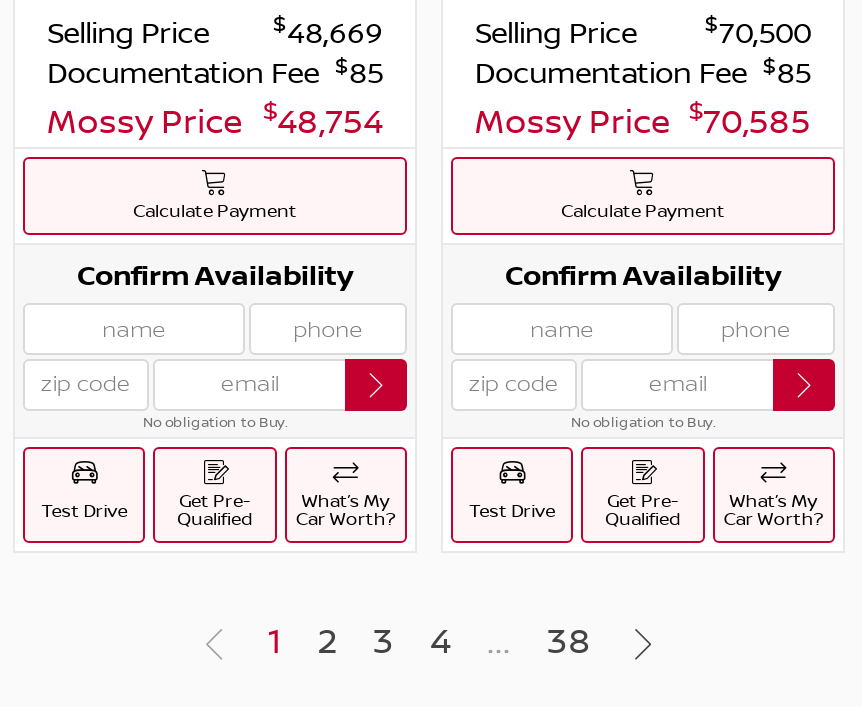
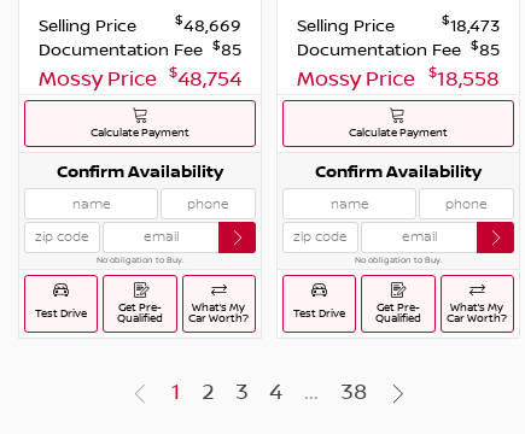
[705,11,811,50] $70,500 -> [442,12,500,36] $18,473
[475,98,811,142] Mossy Price $70,585 -> [297,64,500,91] Mossy Price | $18,558

